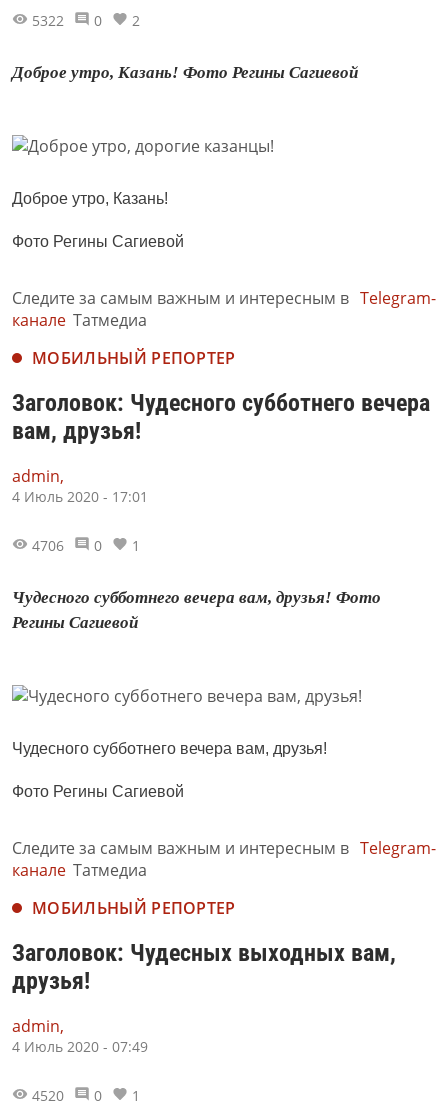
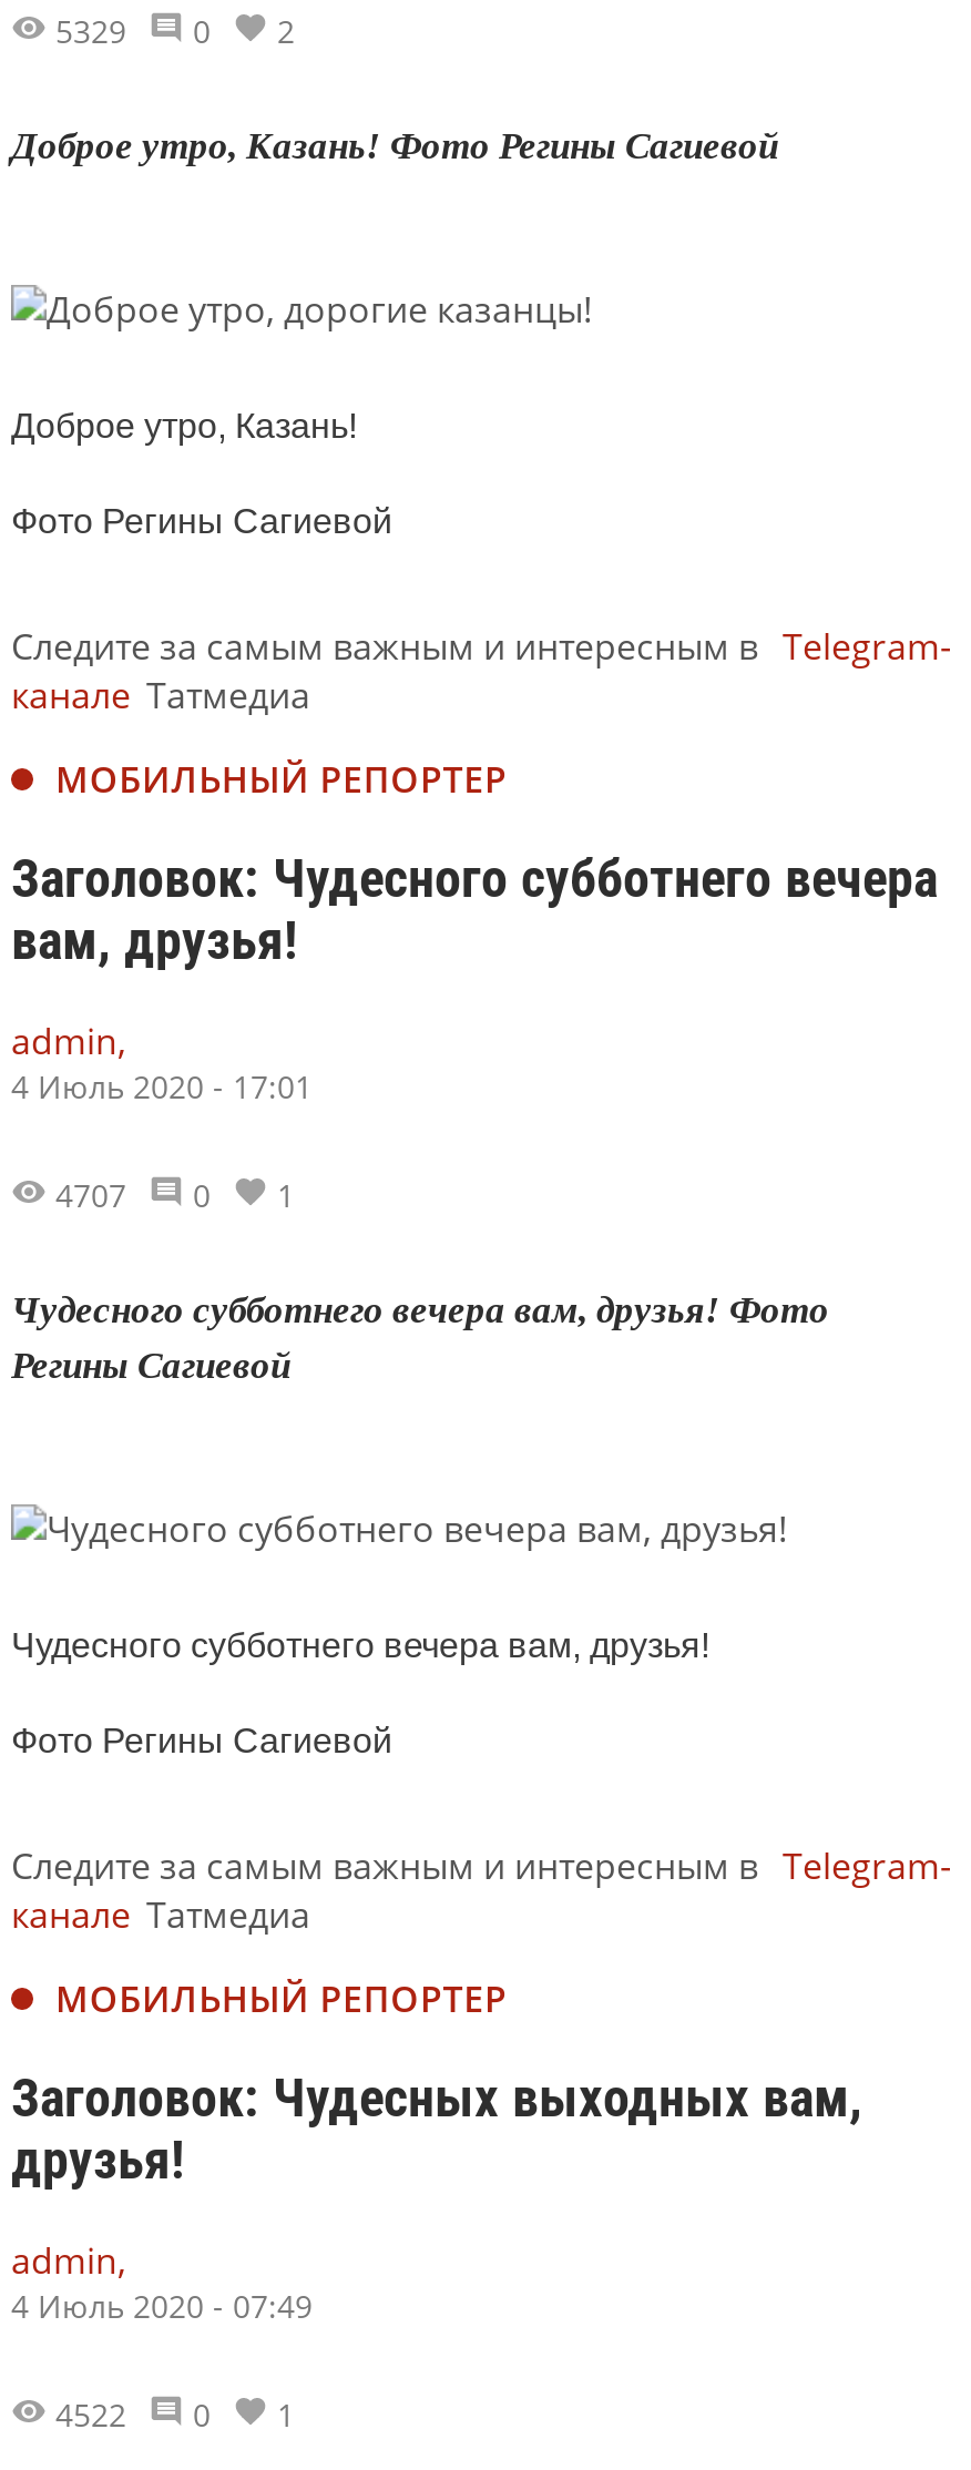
[32,11,140,30] 5322 0 2 -> [55,10,295,52] 5329 0 2
[32,536,140,555] 4706 0 1 -> [55,1174,295,1216] 4707 0 1
[32,1086,140,1105] 4520 0 1 -> [55,2393,295,2435] 4522 0 1

